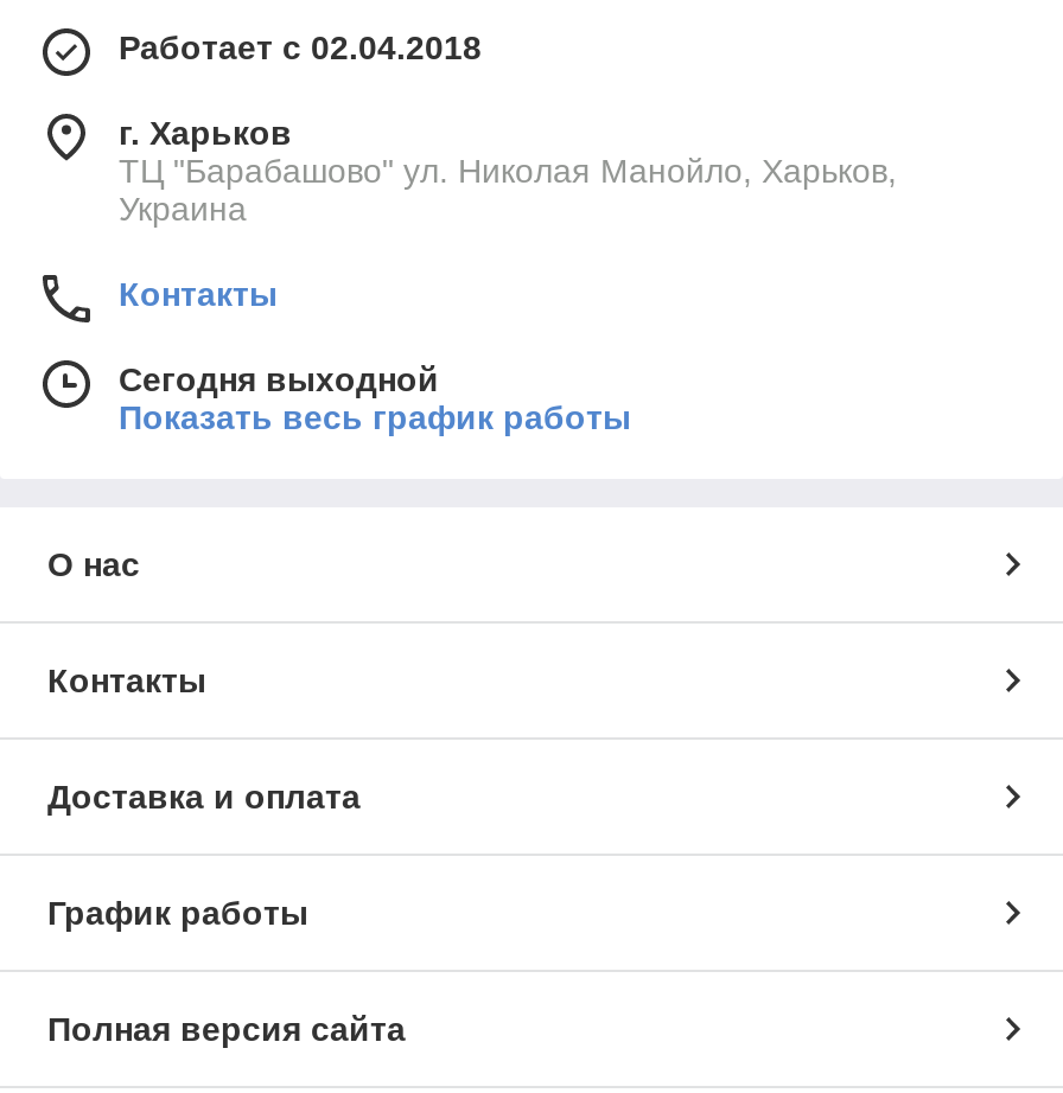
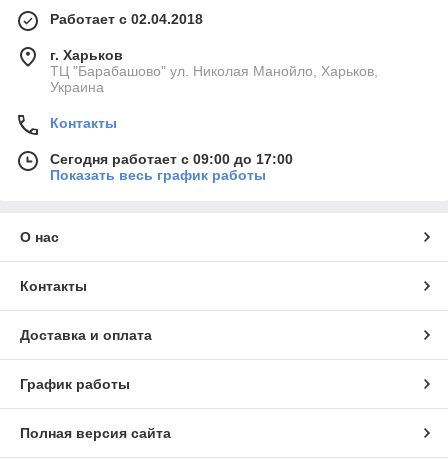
[119,361,439,399] Сегодня выходной -> [50,151,293,167] Сегодня работает с 09:00 до 17:00

